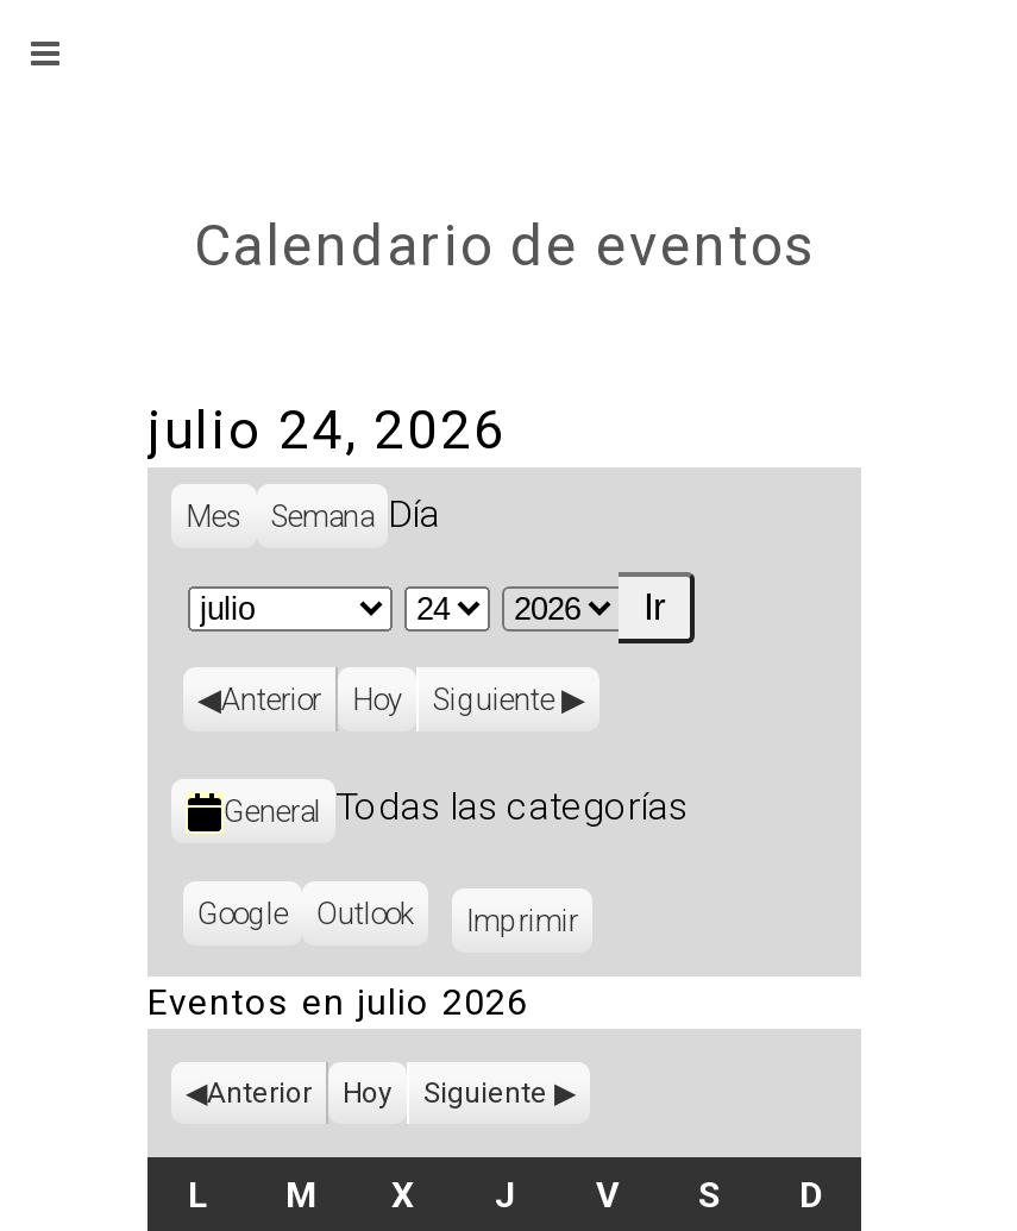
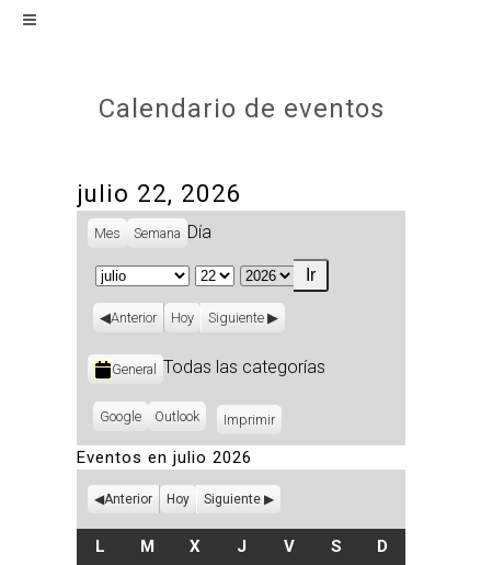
[147,398,507,460] julio 24, 2026 -> [77,179,242,207] julio 22, 2026

